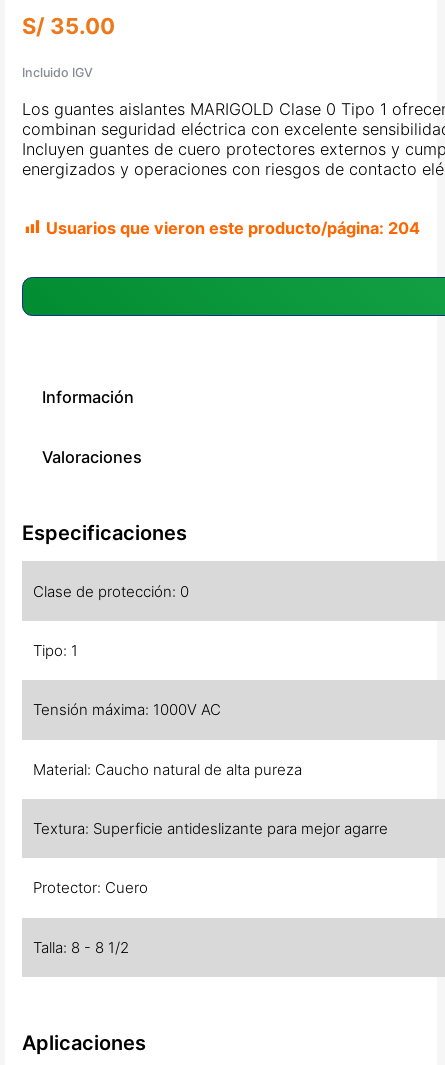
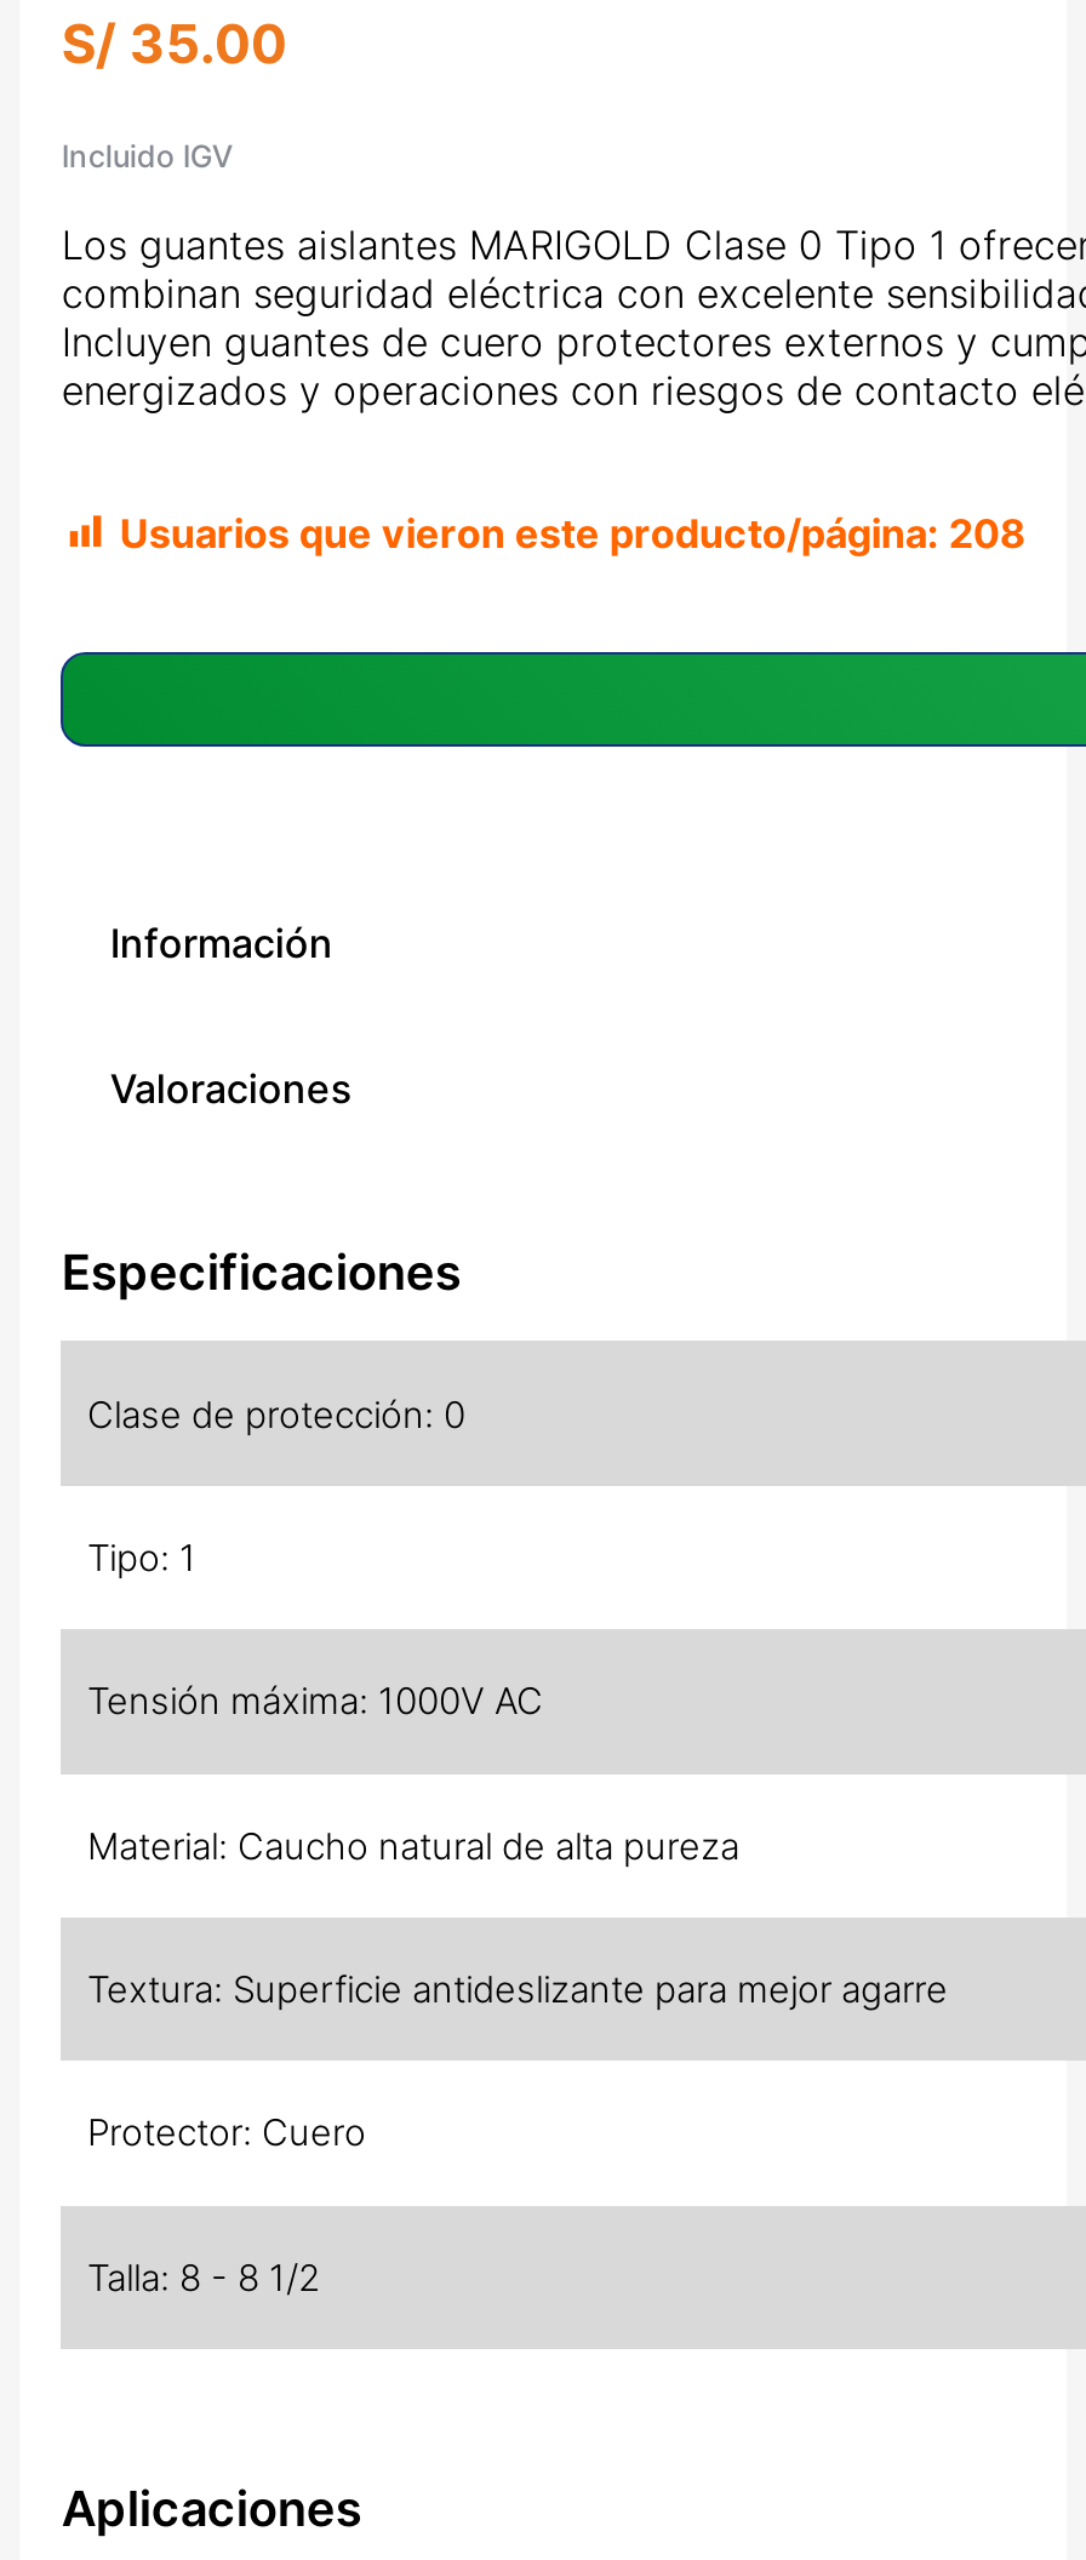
[46,218,420,238] Usuarios que vieron este producto/página: 204 -> [120,508,1026,557] Usuarios que vieron este producto/página: 208

